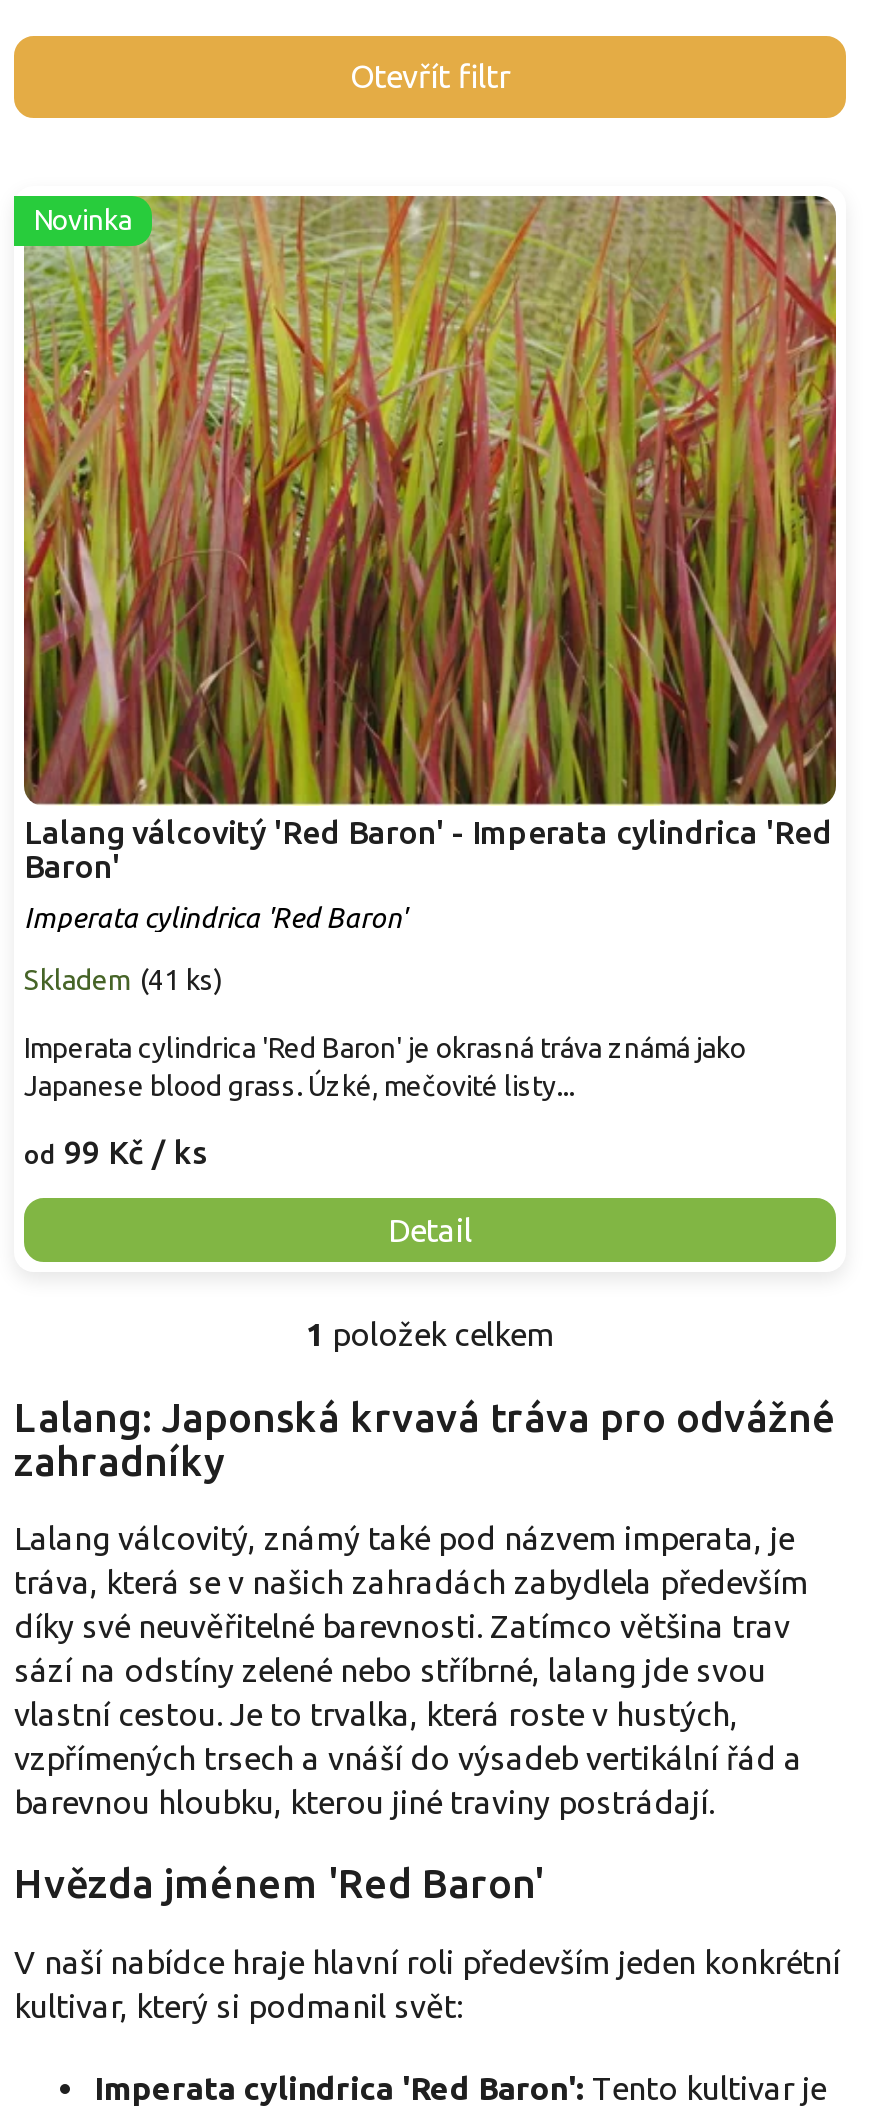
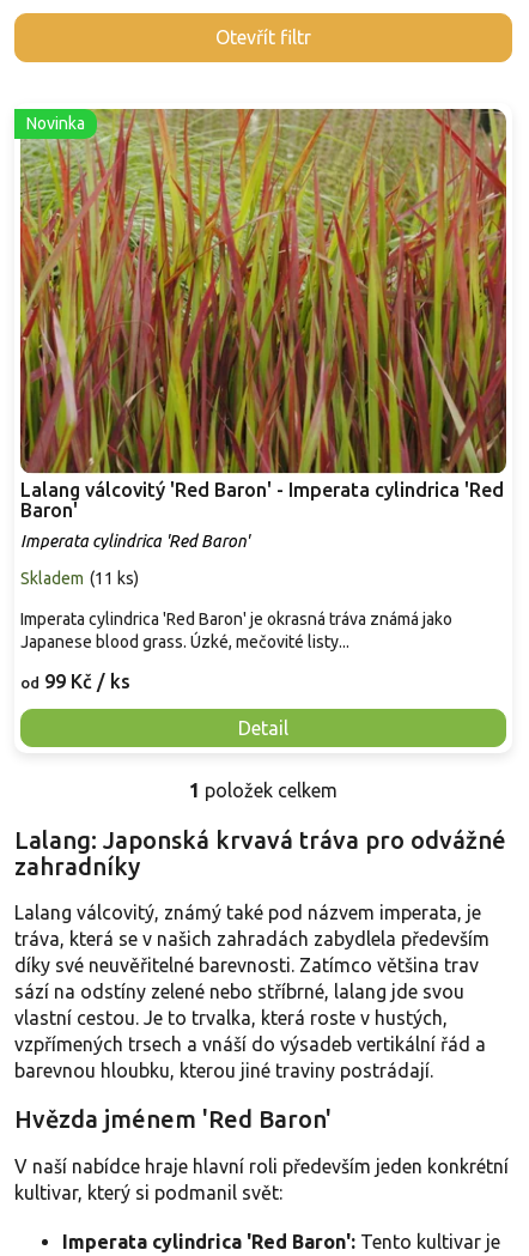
[24,964,222,996] Skladem (41 ks) -> [20,568,139,588] Skladem (11 ks)

